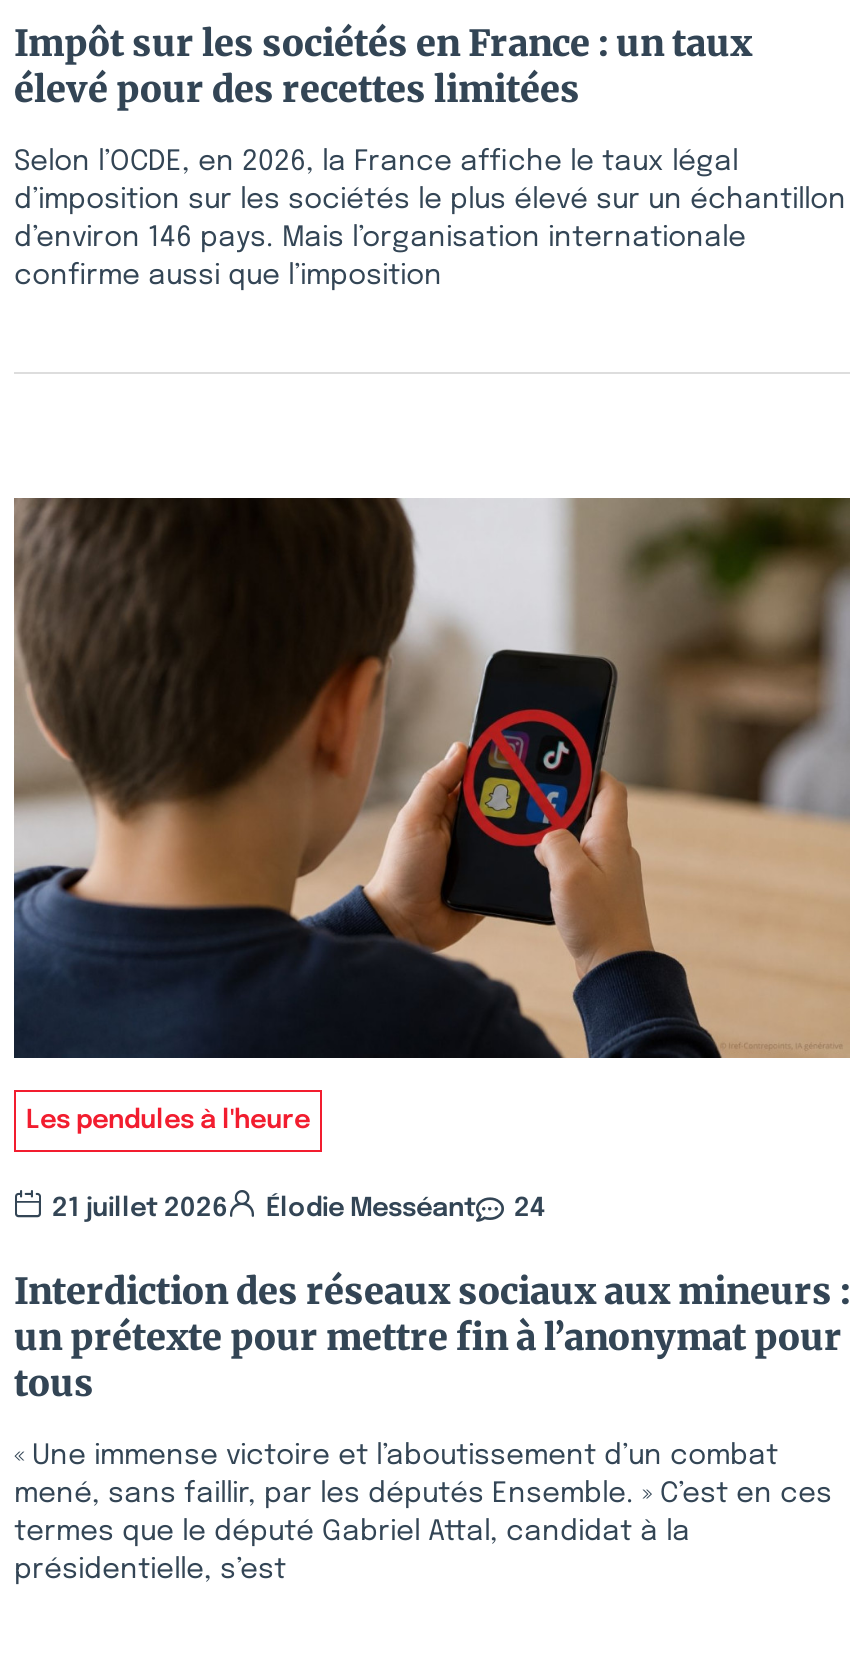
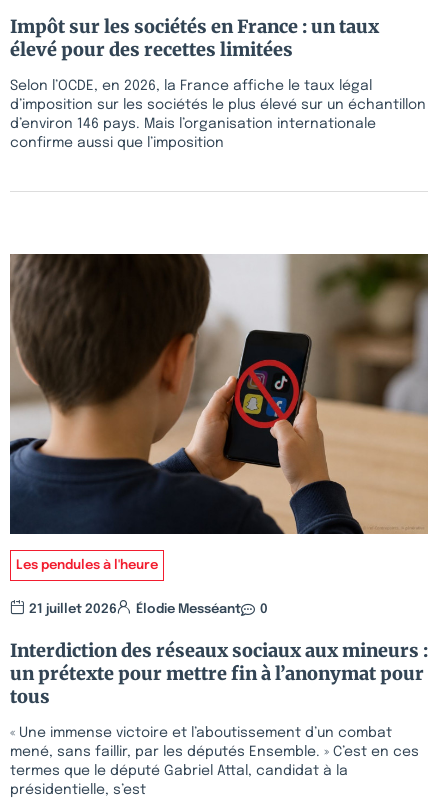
[52,1196,546,1222] 21 juillet 2026 Élodie Messéant 24 -> [29,603,268,616] 21 juillet 2026 Élodie Messéant 0

